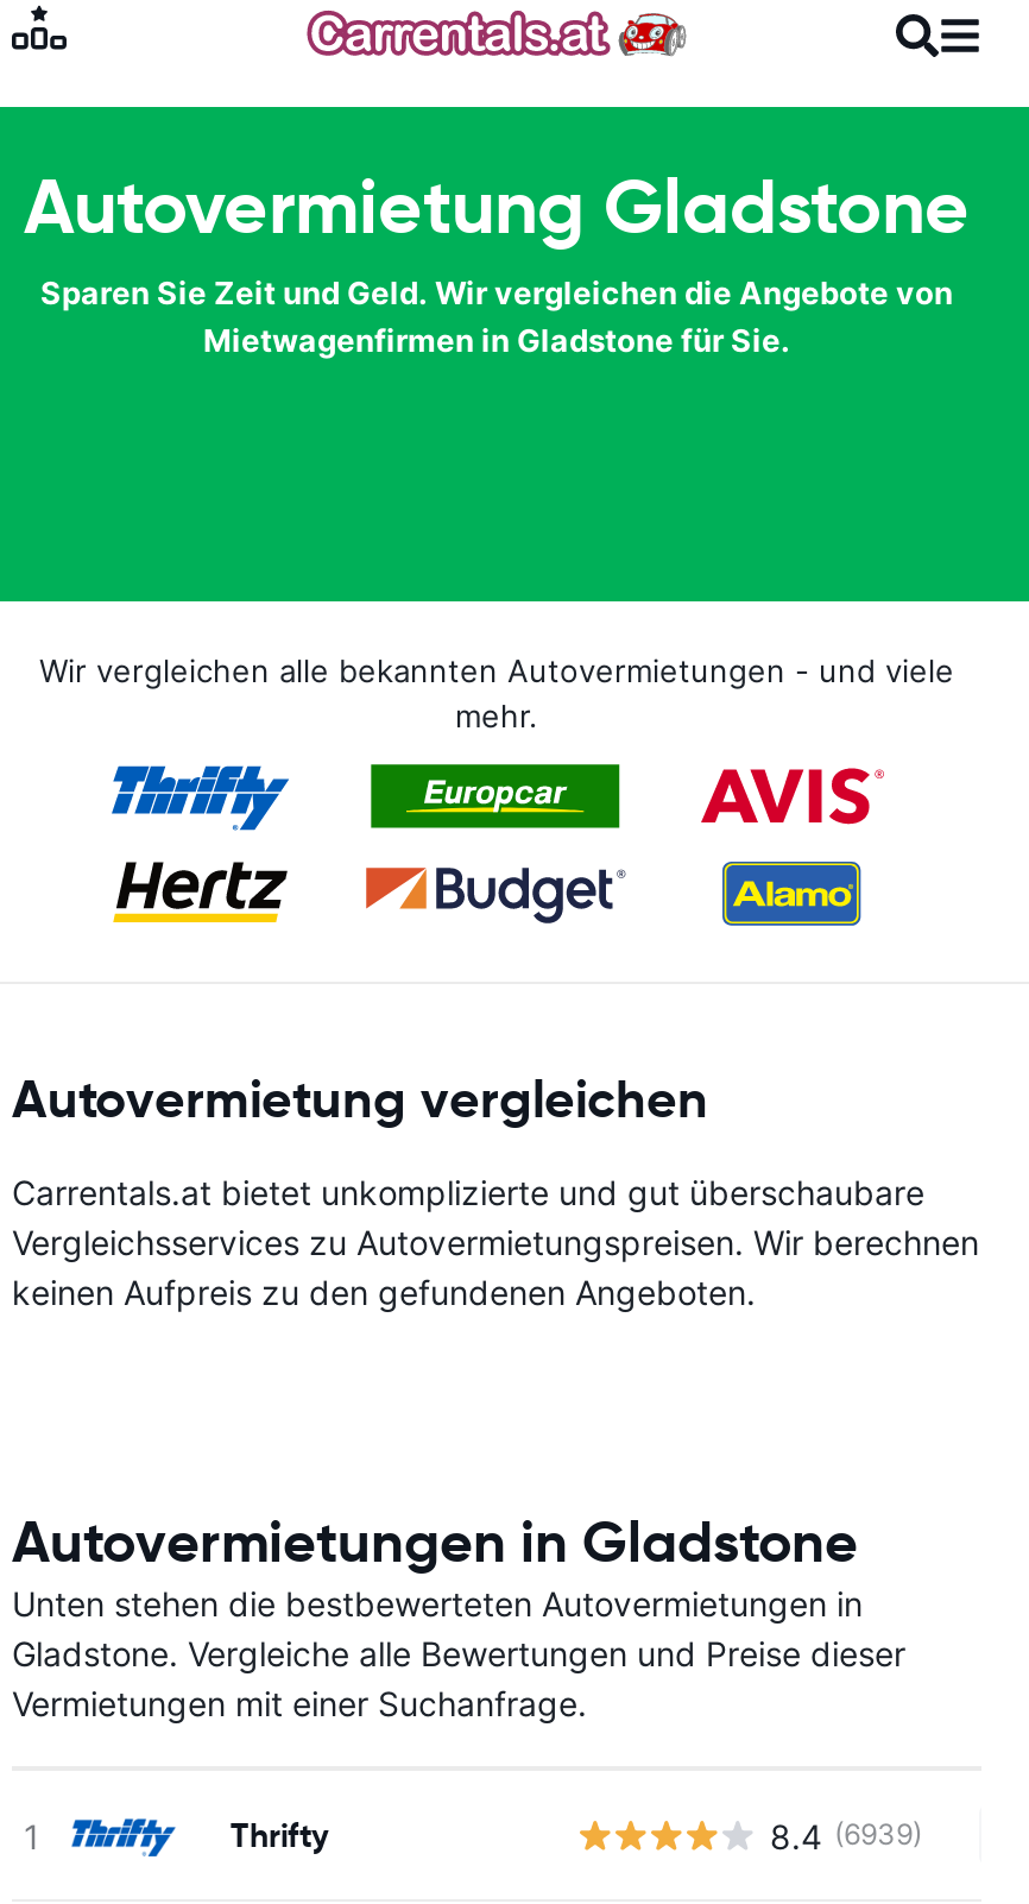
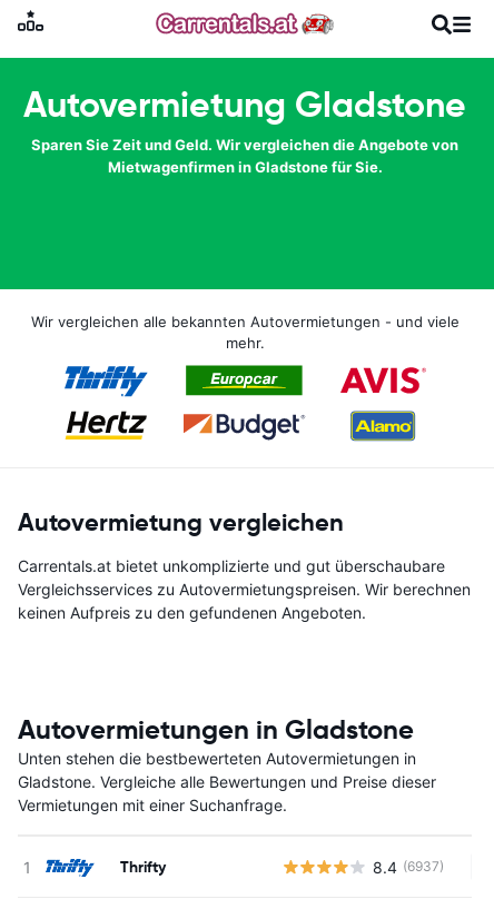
[770,1815,922,1855] 8.4 (6939) -> [373,857,444,876] 8.4 (6937)

